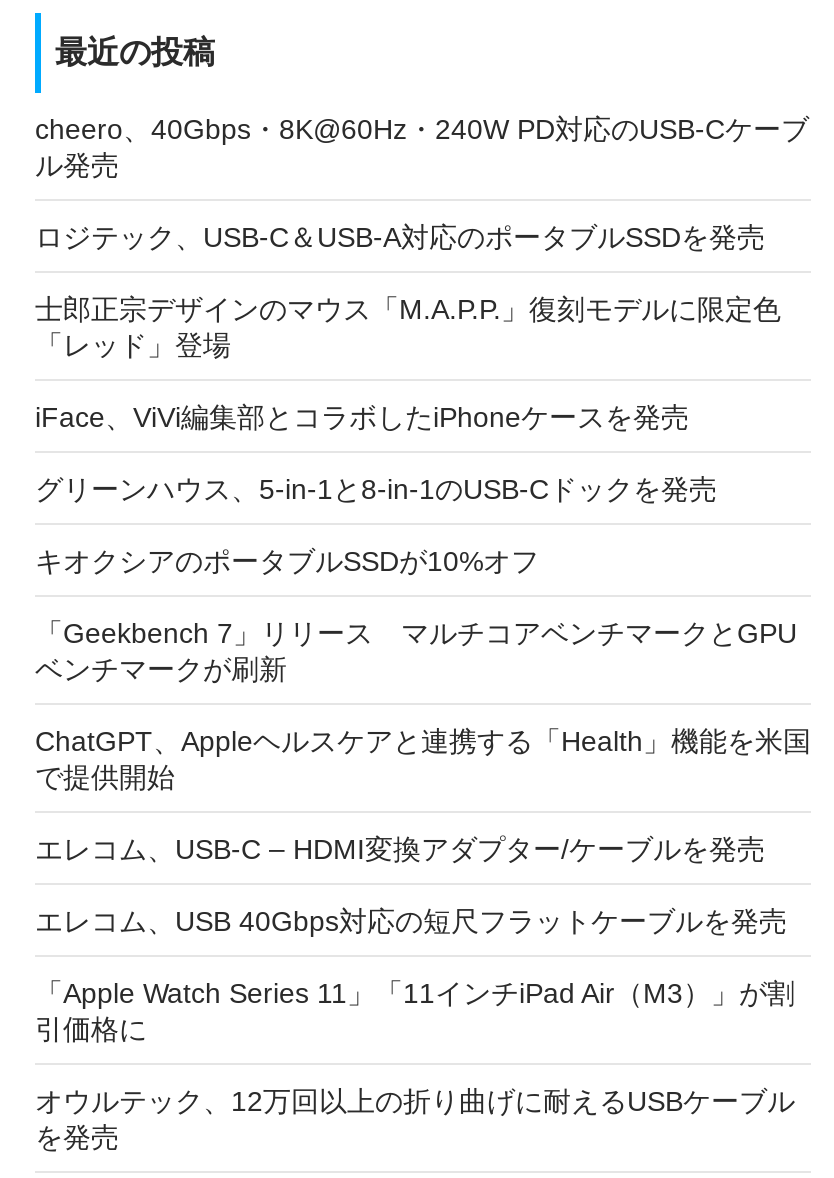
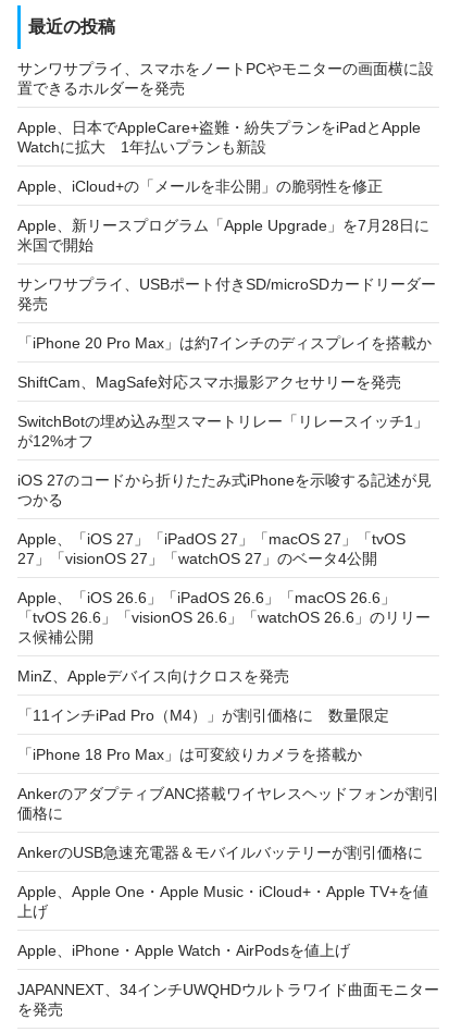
[35,112,811,1116] cheero、40Gbps・8K@60Hz・240W PD対応のUSB-Cケーブ | ル発売 | ロジテック、USB-C＆USB-A対応のポータブルSSDを発売 | 士郎正宗デザインのマウス「M.A.P.P.」復刻モデルに限定色 | 「レッド」登場 | iFace、ViVi編集部とコラボしたiPhoneケースを発売 | グリーンハウス、5-in-1と8-in-1のUSB-Cドックを発売 | キオクシアのポータブルSSDが10%オフ | 「Geekbench 7」リリース マルチコアベンチマークとGPU | ベンチマークが刷新 | ChatGPT、Appleヘルスケアと連携する「Health」機能を米国 | で提供開始 | エレコム、USB-C – HDMI変換アダプター/ケーブルを発売 | エレコム、USB 40Gbps対応の短尺フラットケーブルを発売 | 「Apple Watch Series 11」「11インチiPad Air（M3）」が割 | 引価格に | オウルテック、12万回以上の折り曲げに耐えるUSBケーブル -> [17,60,439,998] サンワサプライ、スマホをノートPCやモニターの画面横に設 | 置できるホルダーを発売 | Apple、日本でAppleCare+盗難・紛失プランをiPadとApple | Watchに拡大 1年払いプランも新設 | Apple、iCloud+の「メールを非公開」の脆弱性を修正 | Apple、新リースプログラム「Apple Upgrade」を7月28日に | 米国で開始 | サンワサプライ、USBポート付きSD/microSDカードリーダー | 発売 | 「iPhone 20 Pro Max」は約7インチのディスプレイを搭載か | ShiftCam、MagSafe対応スマホ撮影アクセサリーを発売 | SwitchBotの埋め込み型スマートリレー「リレースイッチ1」 | が12%オフ | iOS 27のコードから折りたたみ式iPhoneを示唆する記述が見 | つかる | Apple、「iOS 27」「iPadOS 27」「macOS 27」「tvOS | 27」「visionOS 27」「watchOS 27」のベータ4公開 | Apple、「iOS 26.6」「iPadOS 26.6」「macOS 26.6」 | 「tvOS 26.6」「visionOS 26.6」「watchOS 26.6」のリリー | ス候補公開 | MinZ、Appleデバイス向けクロスを発売 | 「11インチiPad Pro（M4）」が割引価格に 数量限定 | 「iPhone 18 Pro Max」は可変絞りカメラを搭載か | AnkerのアダプティブANC搭載ワイヤレスヘッドフォンが割引 | 価格に | AnkerのUSB急速充電器＆モバイルバッテリーが割引価格に | Apple、Apple One・Apple Music・iCloud+・Apple TV+を値 | 上げ | Apple、iPhone・Apple Watch・AirPodsを値上げ | JAPANNEXT、34インチUWQHDウルトラワイド曲面モニター

